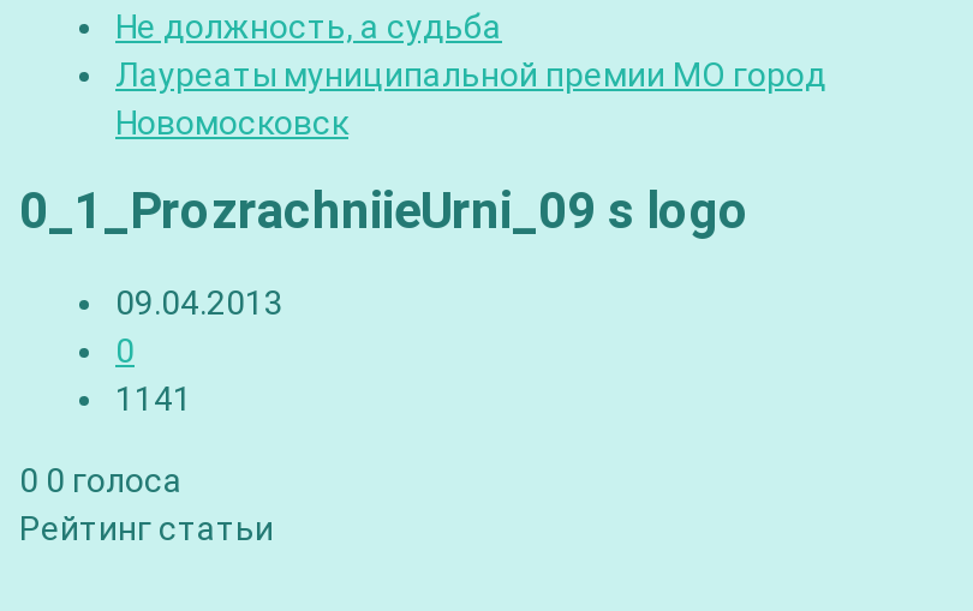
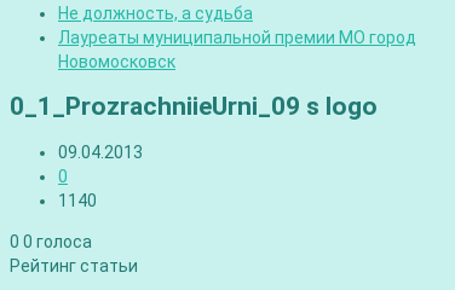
[115,379,192,417] 1141 -> [58,191,97,210] 1140

